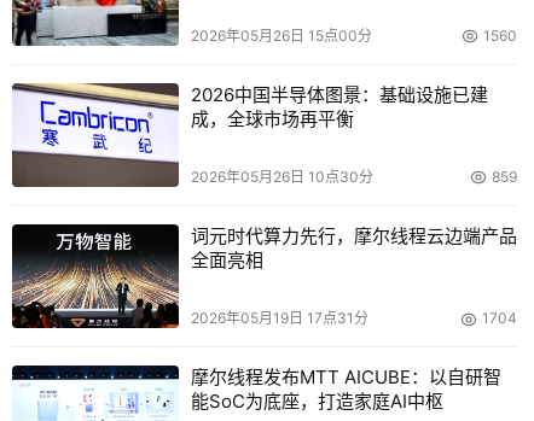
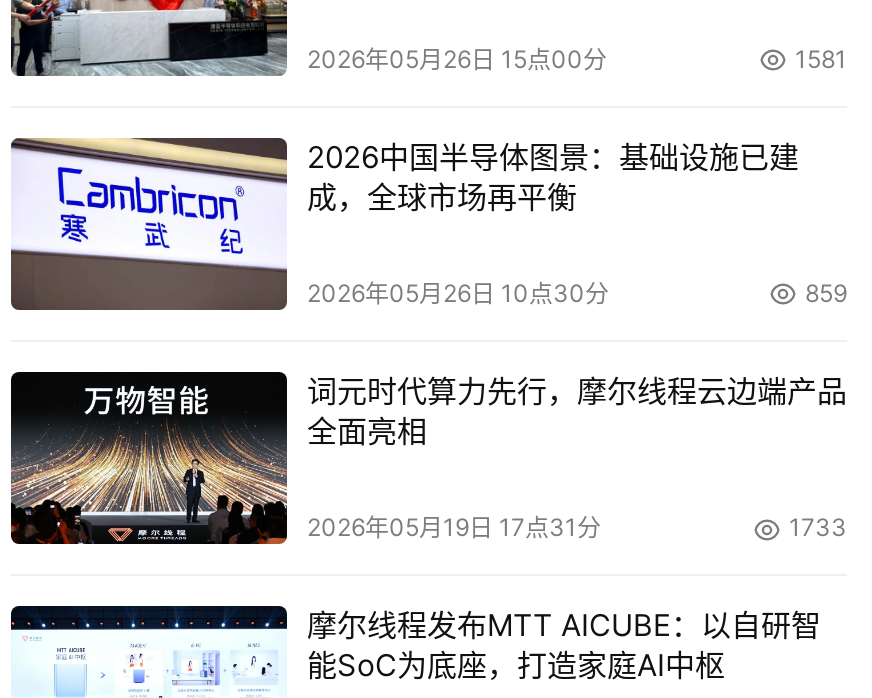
[483,27,517,45] 1560 -> [795,44,847,74] 1581
[482,309,517,327] 1704 -> [789,513,847,543] 1733

